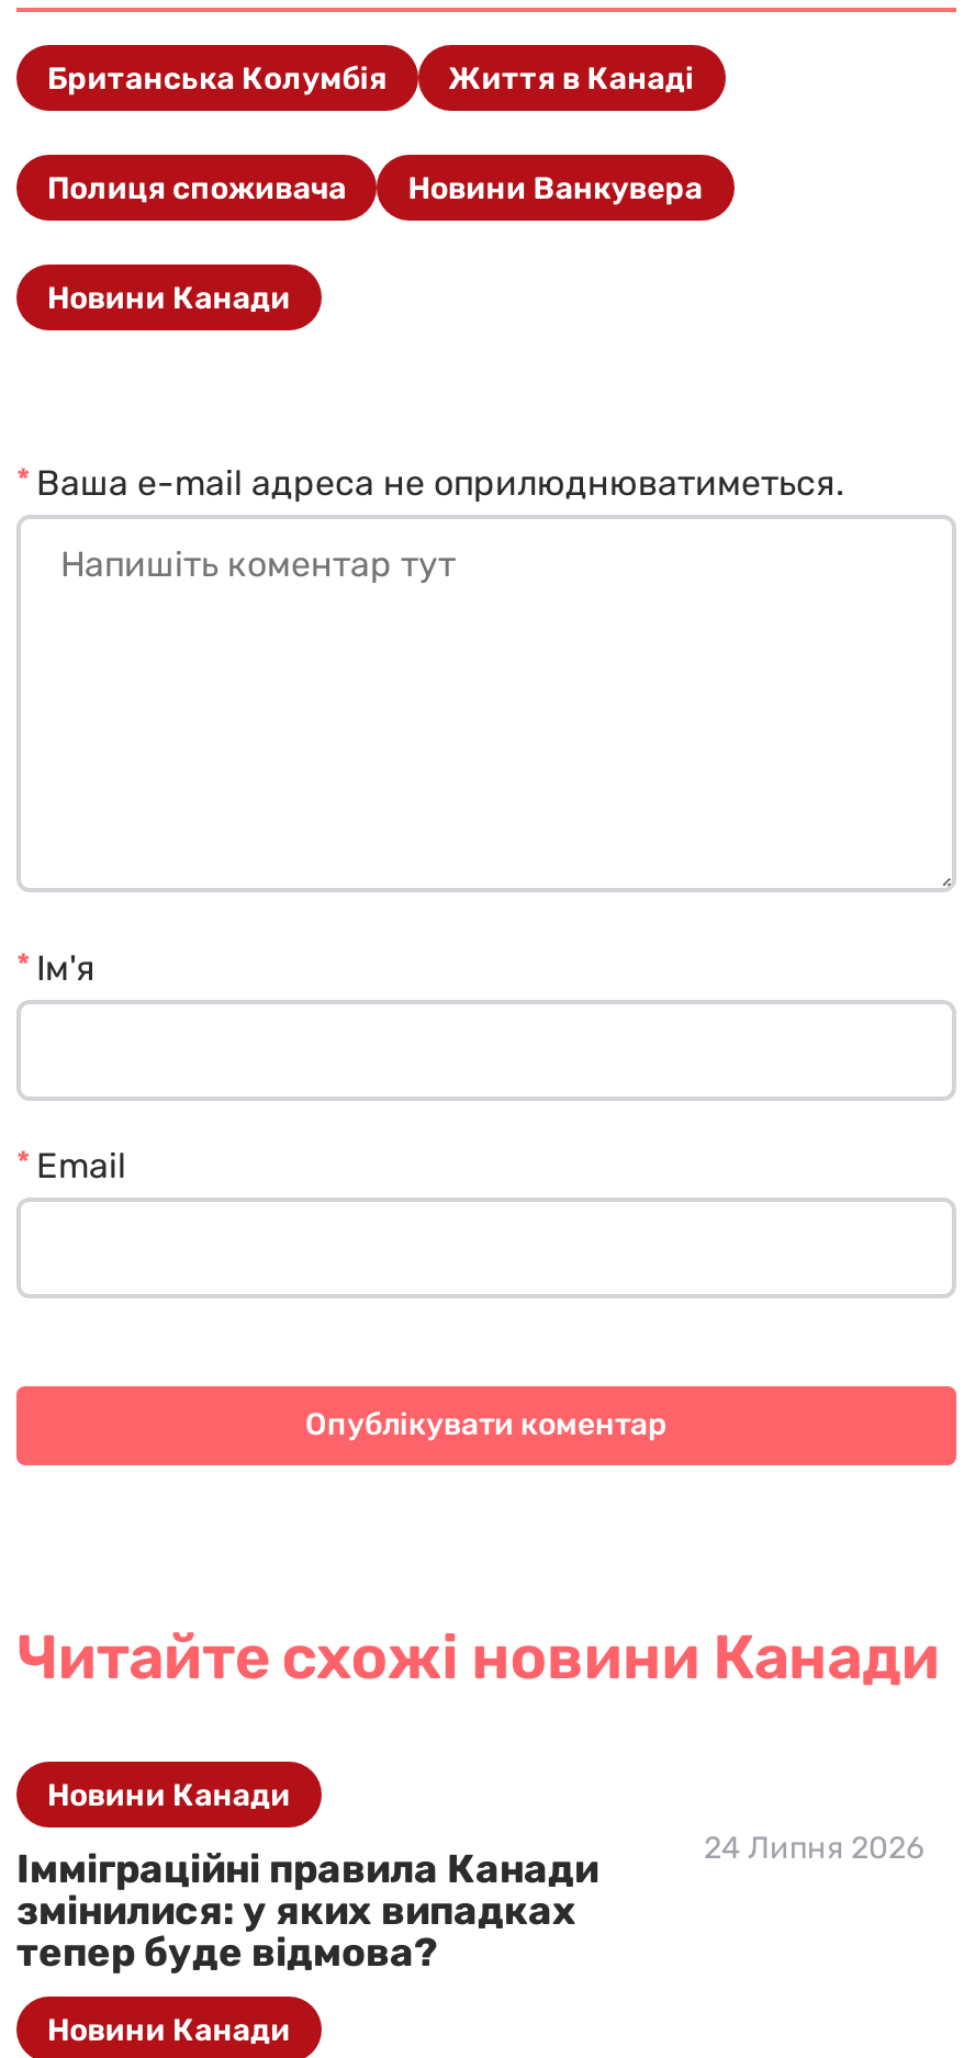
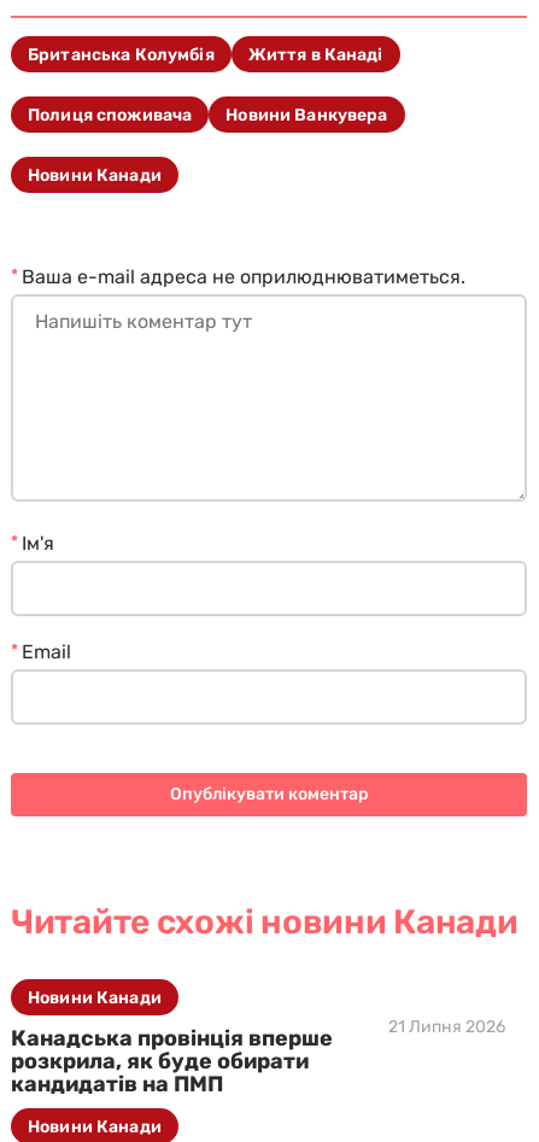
[704,1830,923,1867] 24 Липня 2026 -> [388,1017,505,1037] 21 Липня 2026
[16,1845,598,1977] Імміграційні правила Канади | змінилися: у яких випадках | тепер буде відмова? -> [11,1025,333,1097] Канадська провінція вперше | розкрила, як буде обирати | кандидатів на ПМП

